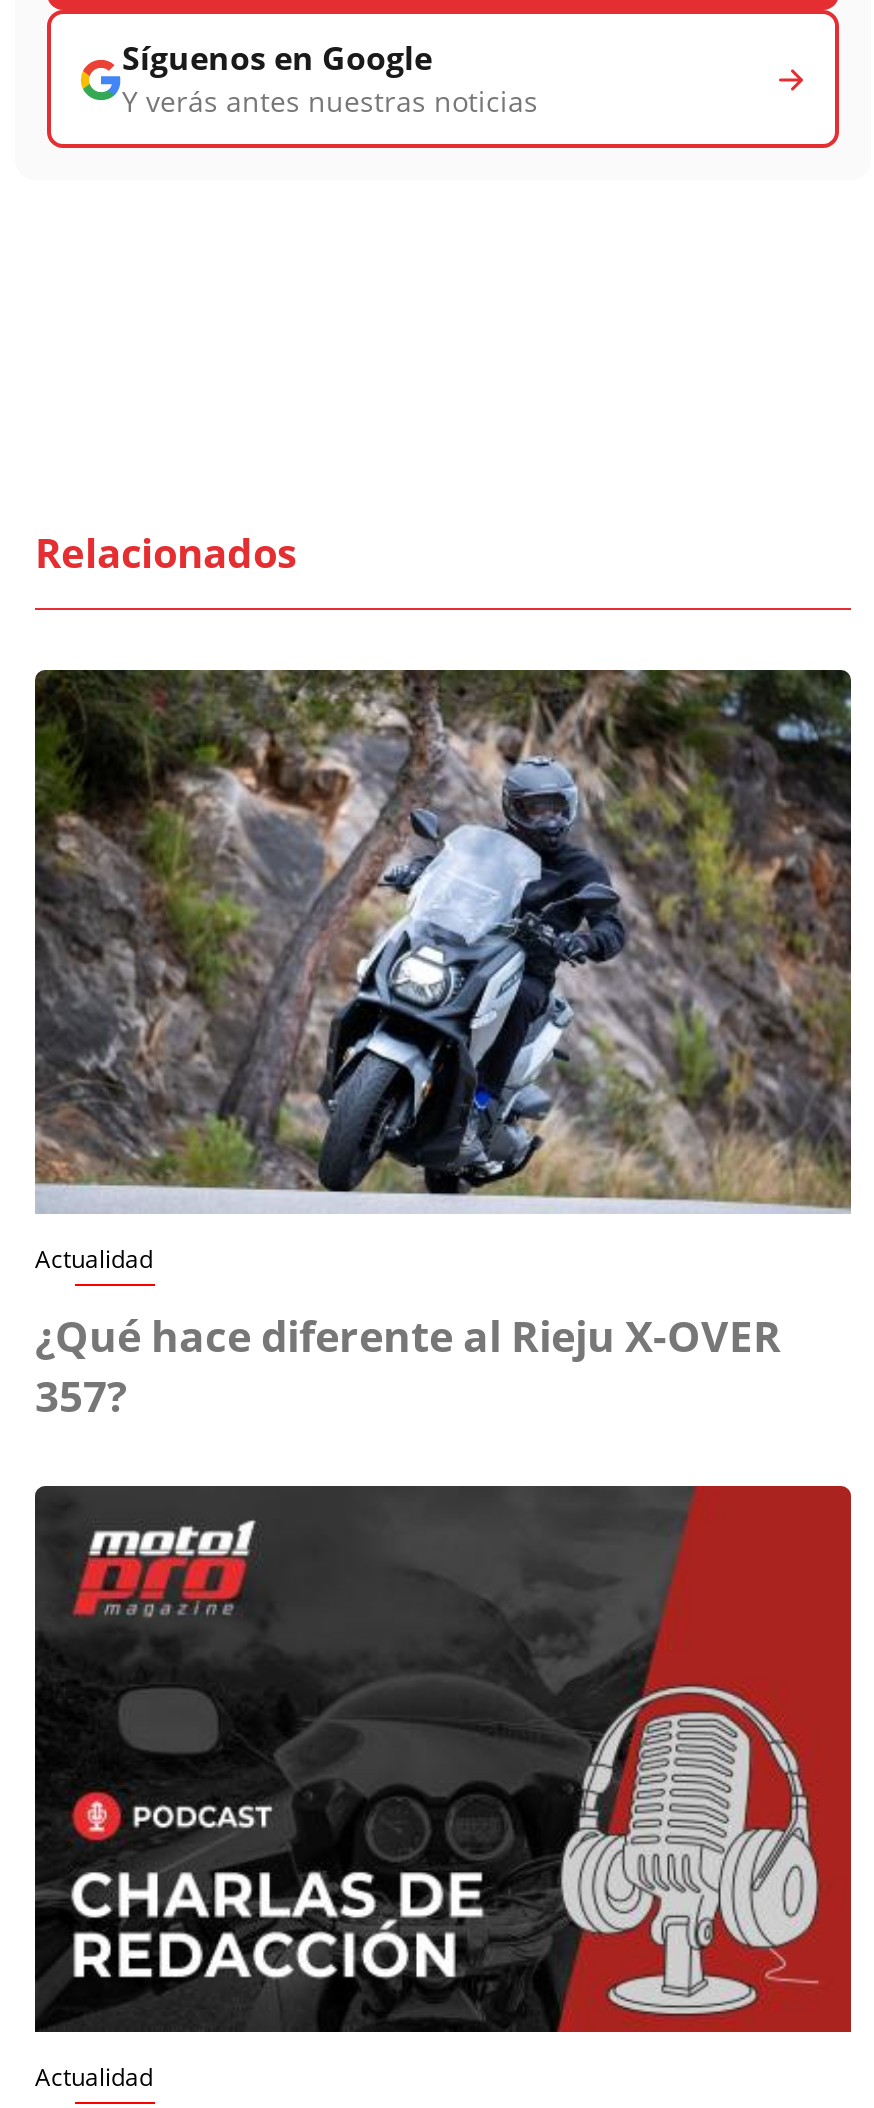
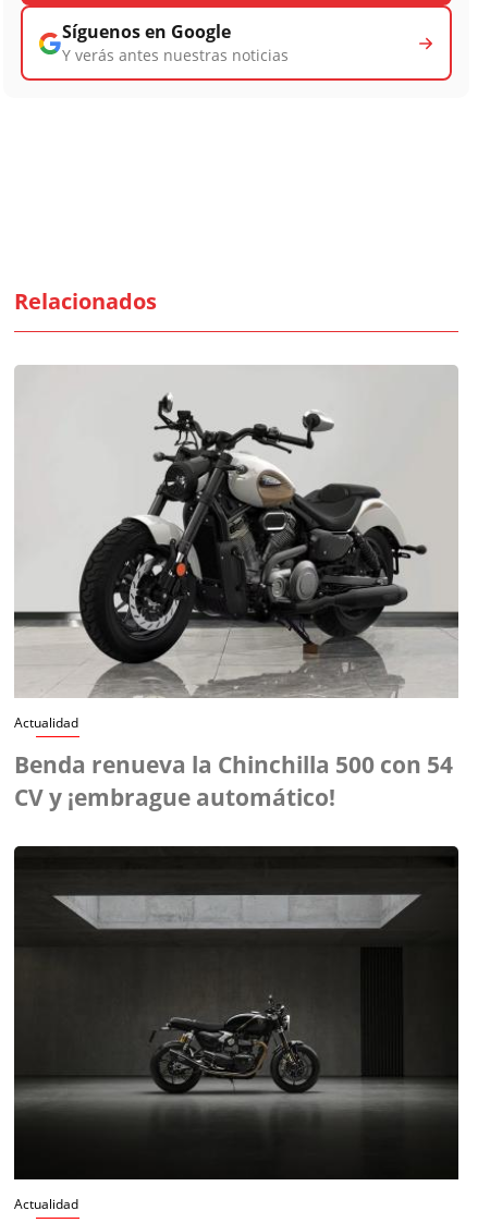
[33,670,853,1212] [image] -> [14,365,458,698] [image]
[35,1309,781,1425] ¿Qué hace diferente al Rieju X-OVER | 357? -> [14,749,453,812] Benda renueva la Chinchilla 500 con 54 | CV y ¡embrague automático!
[39,1484,853,2034] [image] -> [14,845,459,1181] [image]

